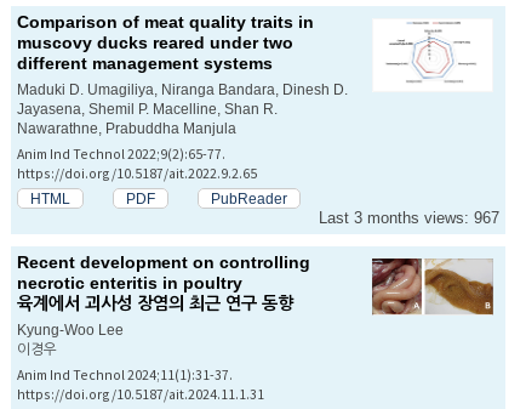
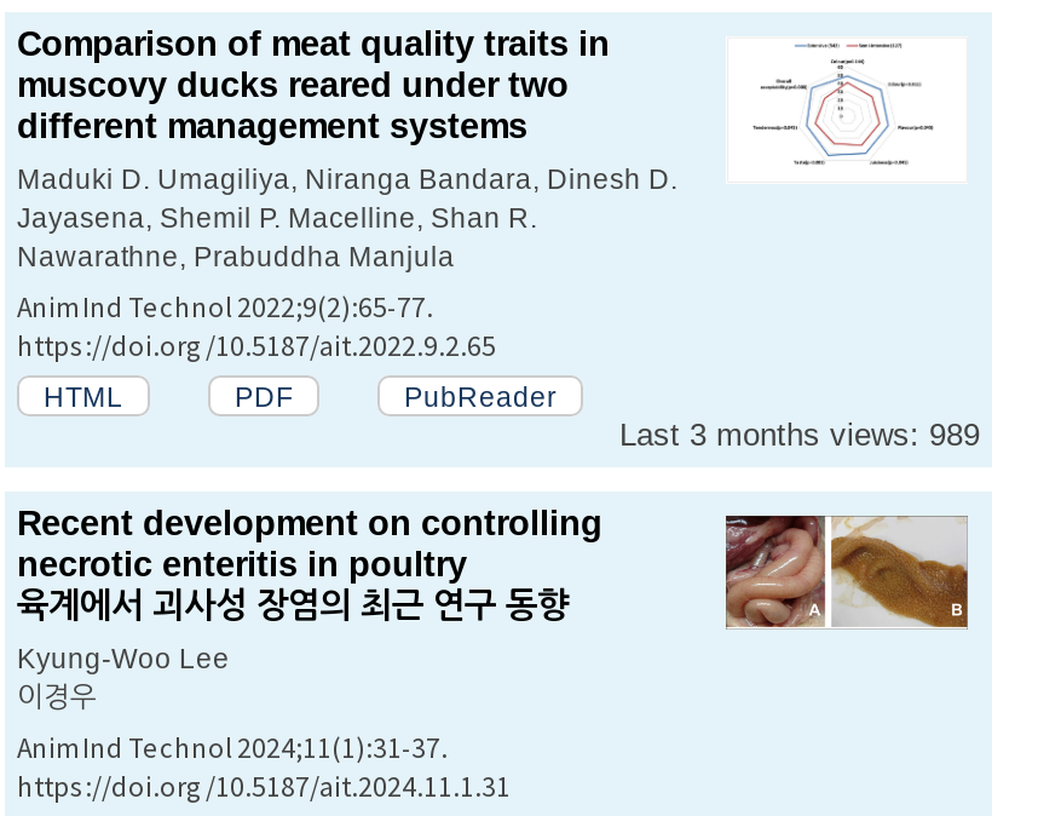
[319,209,499,227] Last 3 months views: 967 -> [619,417,980,454] Last 3 months views: 989

